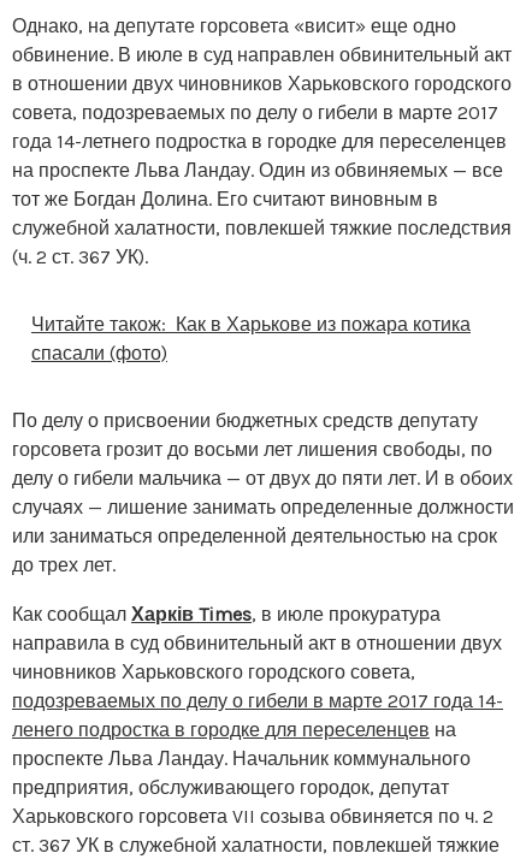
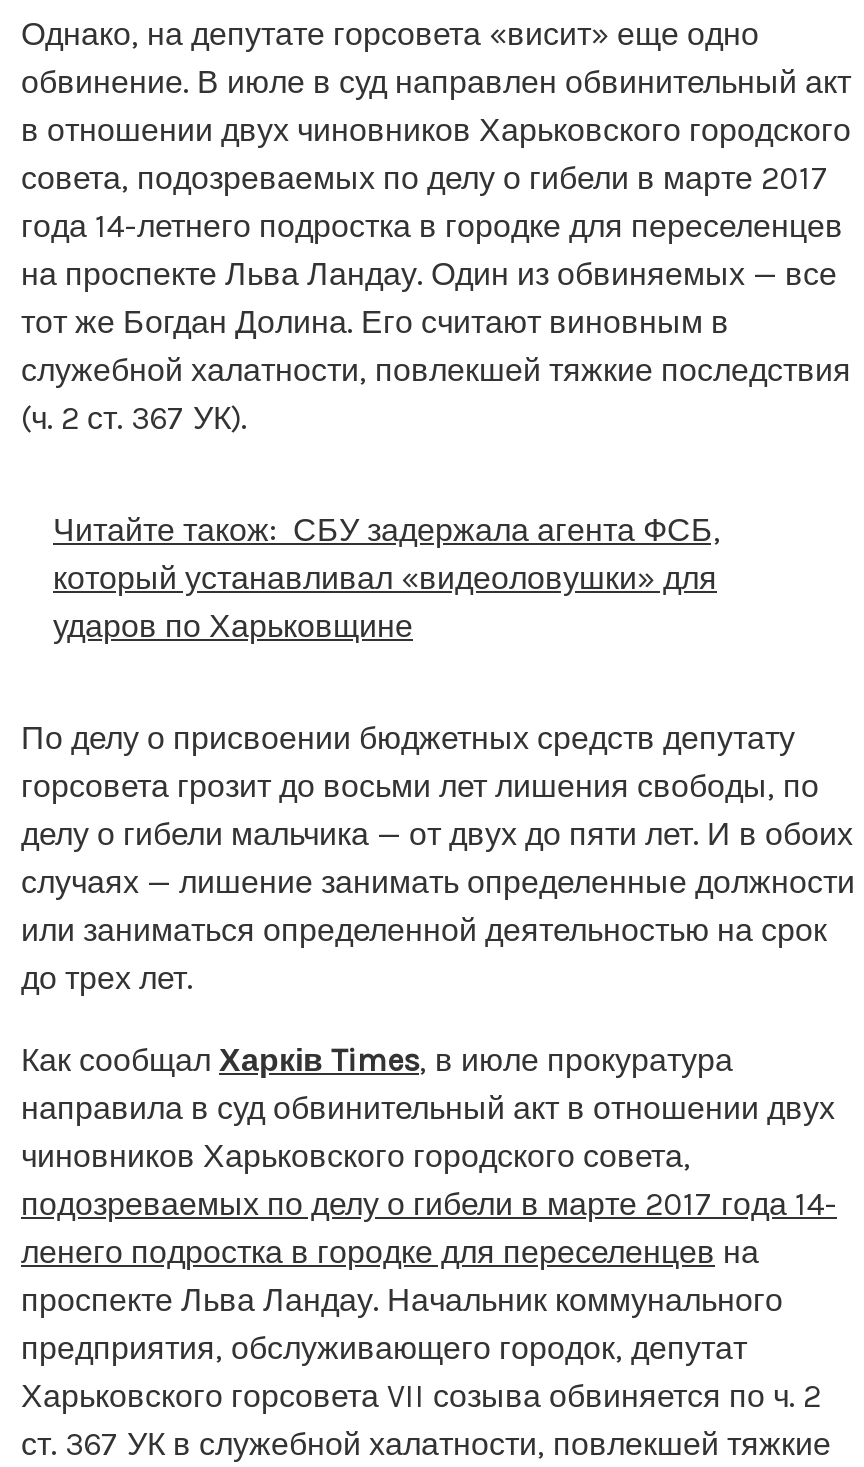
[31,312,471,364] Читайте також: Как в Харькове из пожара котика | спасали (фото) -> [53,510,721,644] Читайте також: СБУ задержала агента ФСБ, | который устанавливал «видеоловушки» для | ударов по Харьковщине

